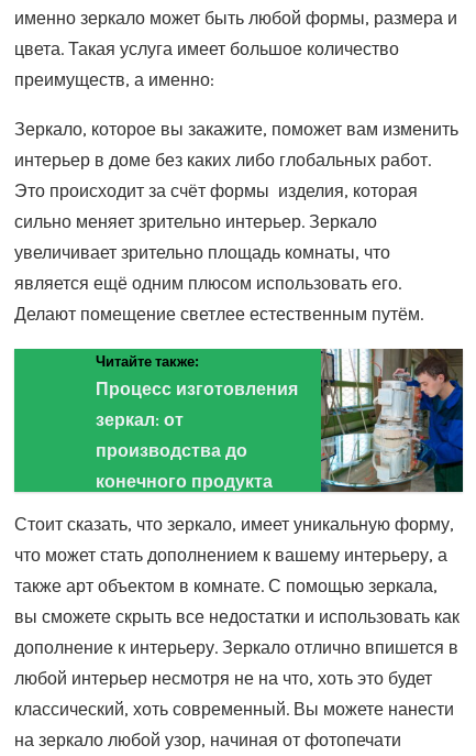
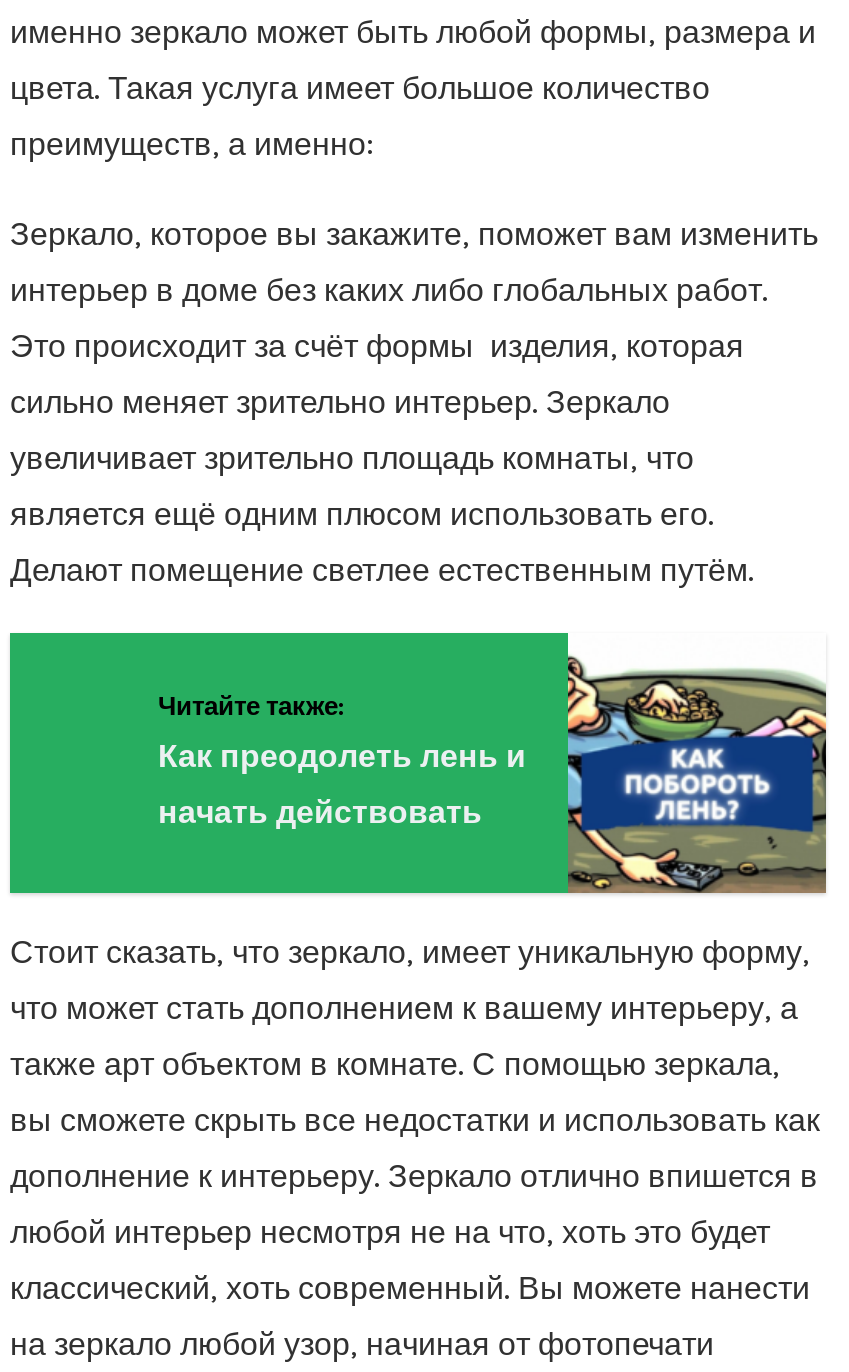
[96,348,464,493] [image] | Процесс изготовления | зеркал: от | производства до | конечного продукта -> [158,633,828,895] [image] | Как преодолеть лень и | начать действовать
moved [96,353,199,370] -> [158,691,346,721]: Читайте также:

